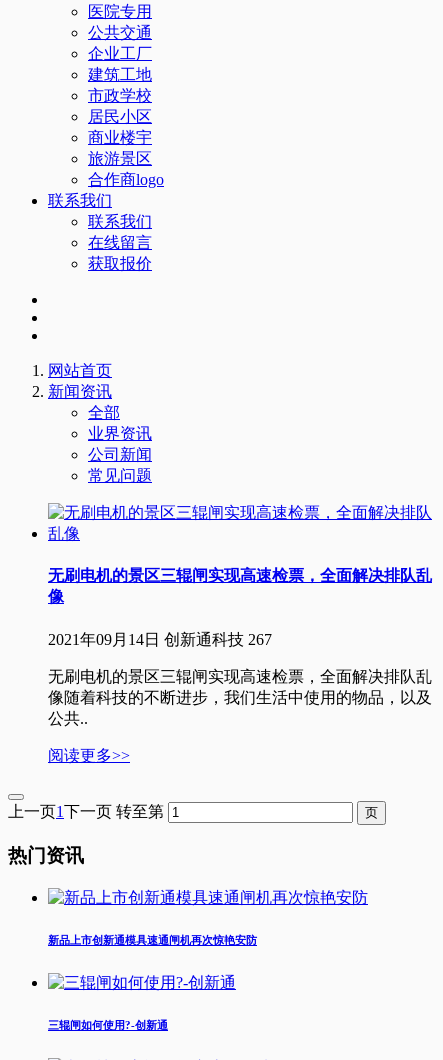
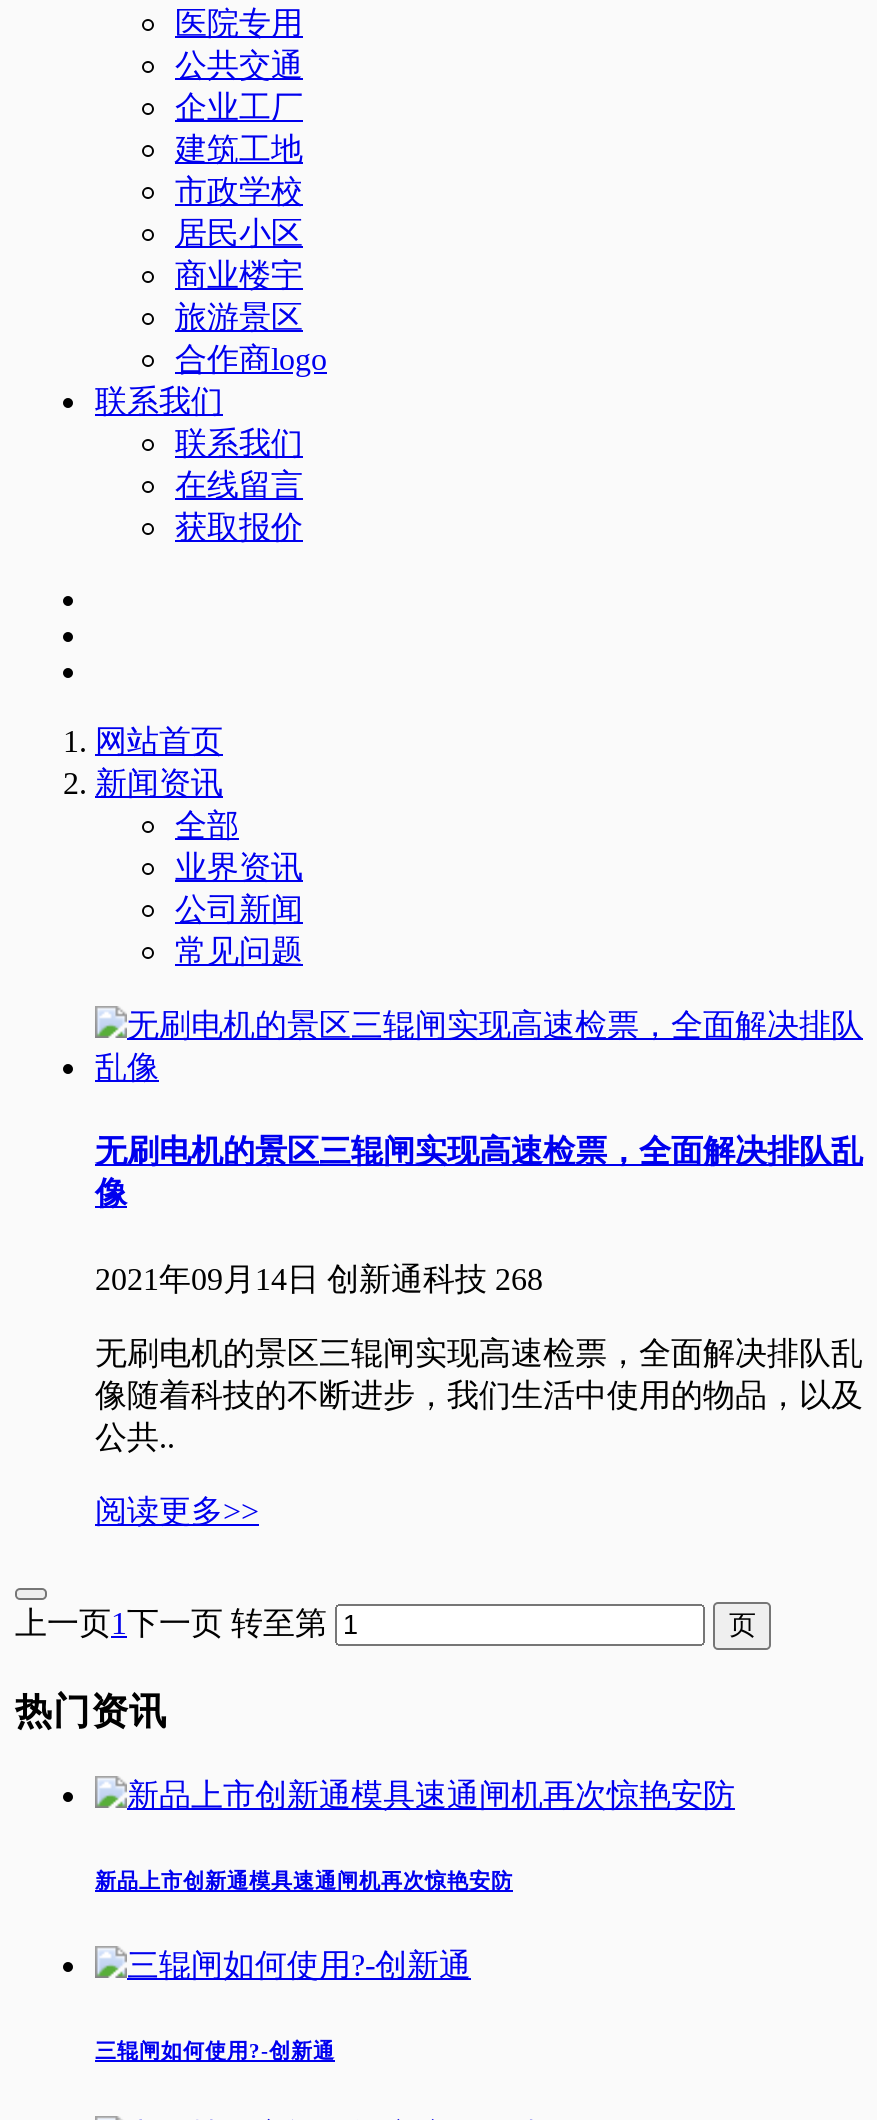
[48,630,272,647] 2021年09月14日 创新通科技 267 -> [95,1261,543,1295] 2021年09月14日 创新通科技 268

